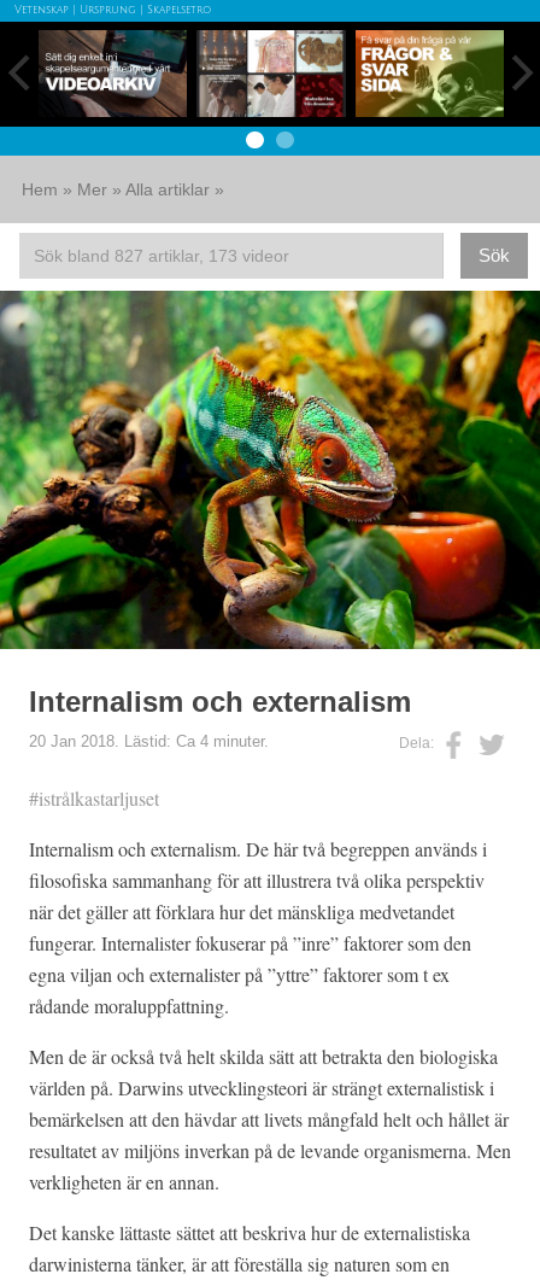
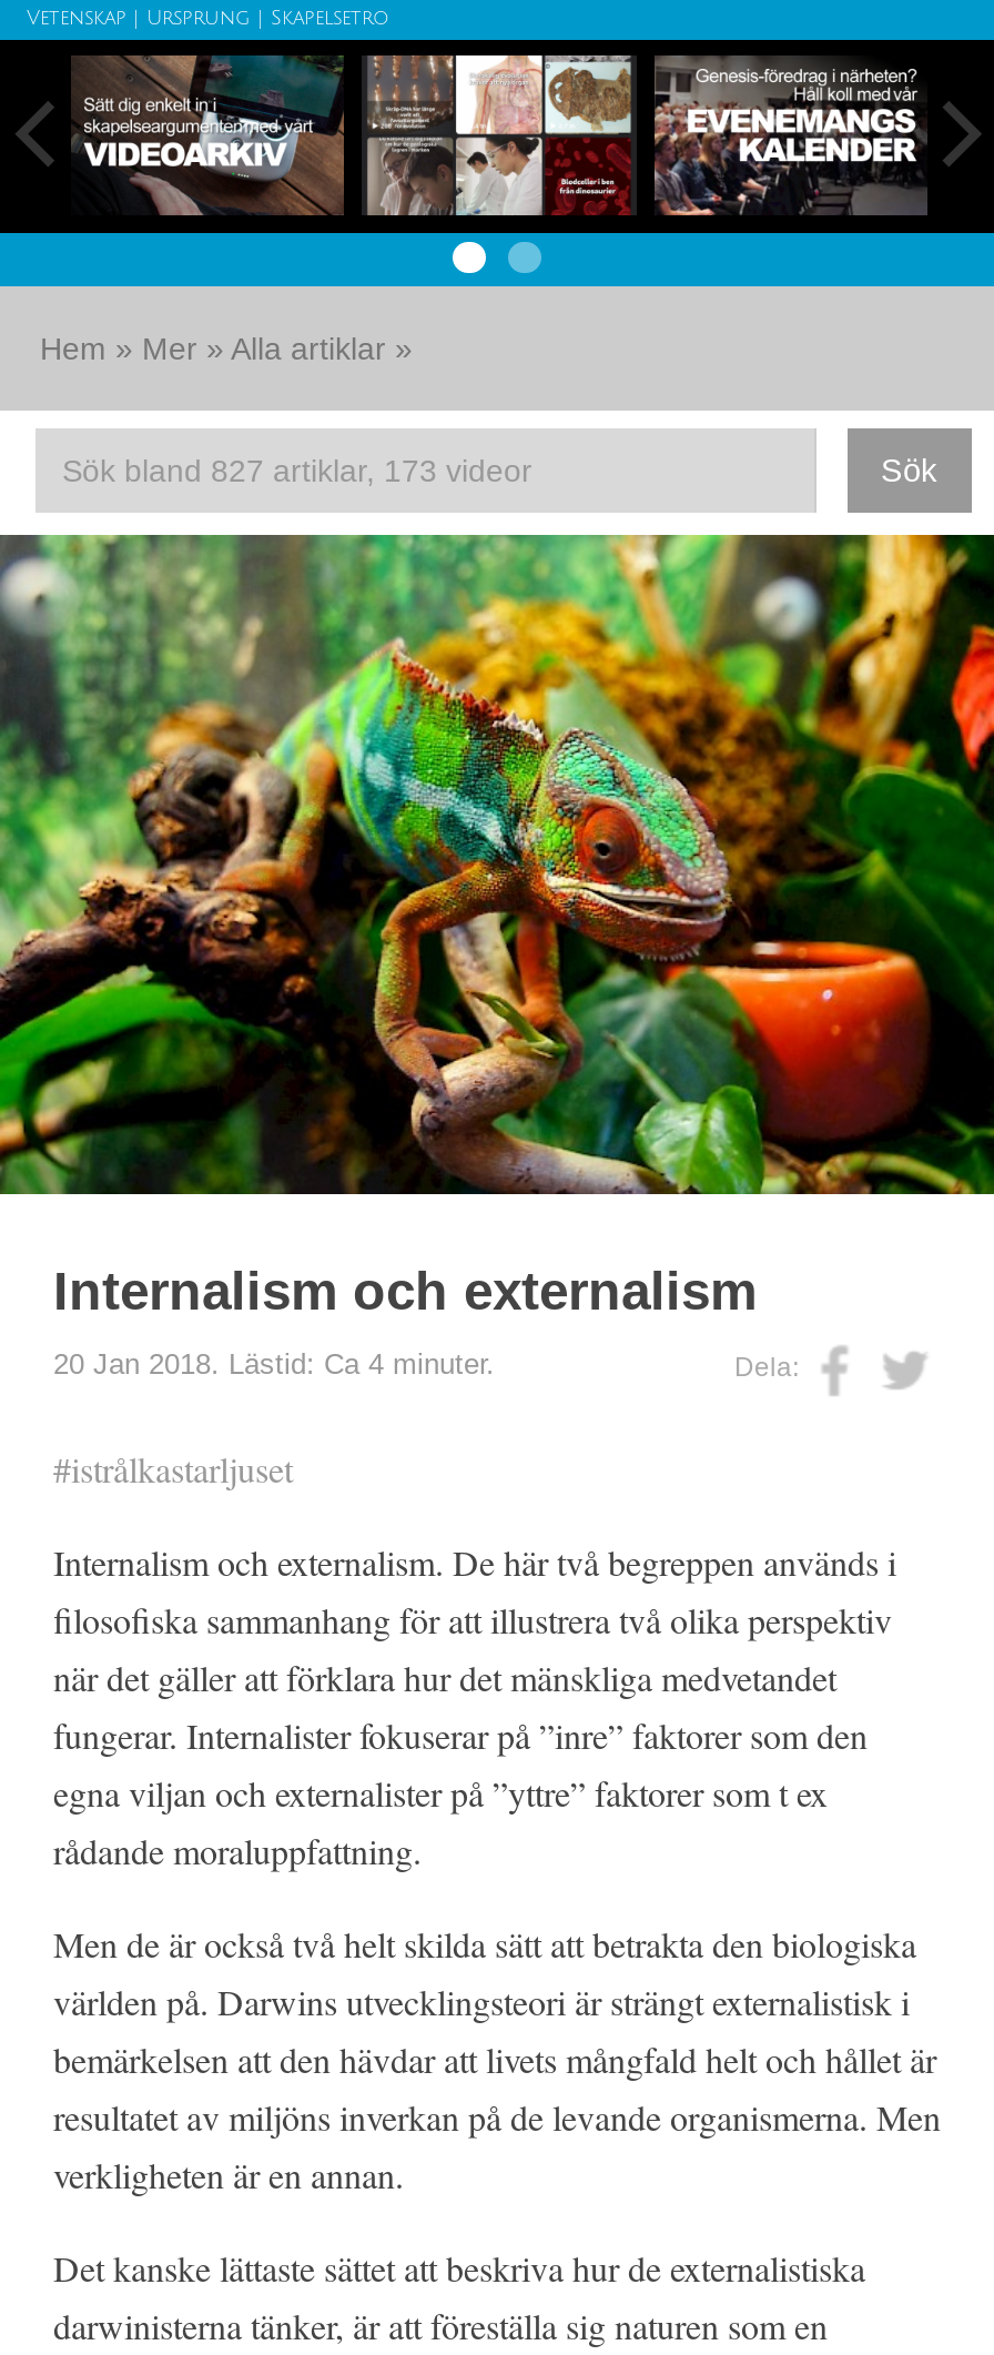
[354,29,505,117] [image] -> [652,55,927,218] [image]

